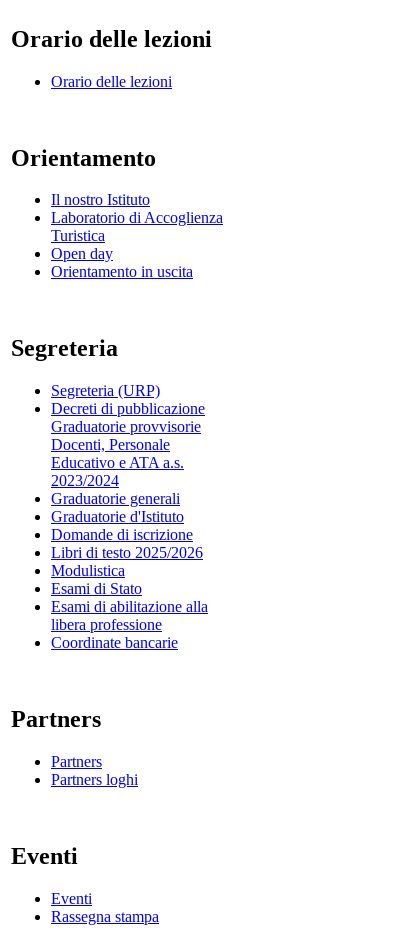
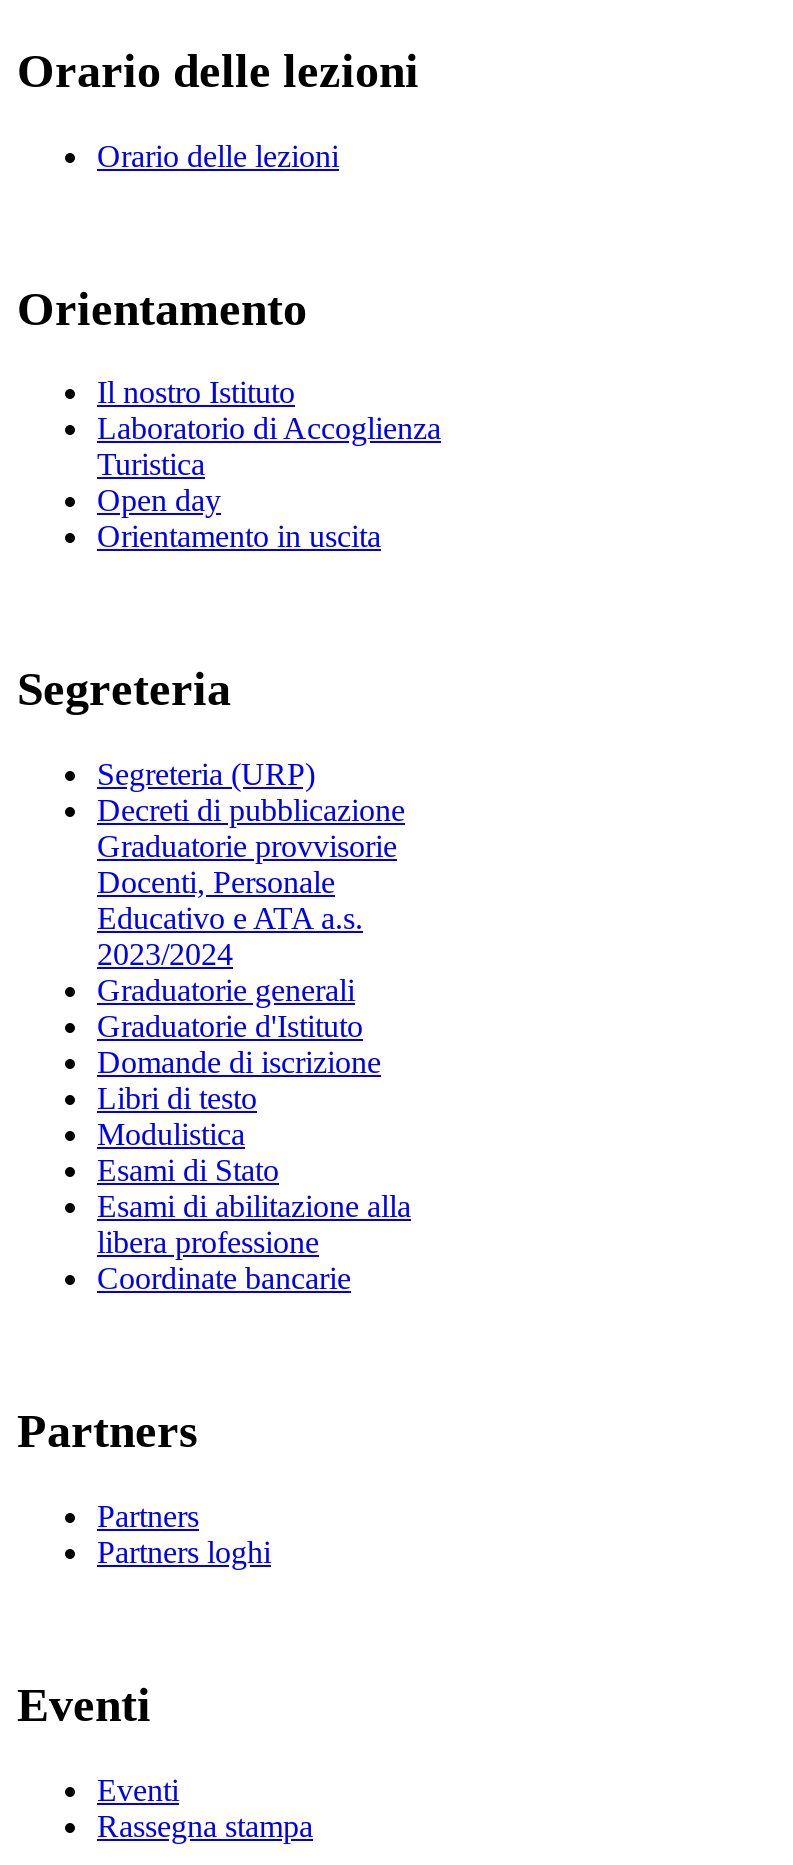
[51,544,203,561] Libri di testo 2025/2026 -> [97,1081,257,1115] Libri di testo

